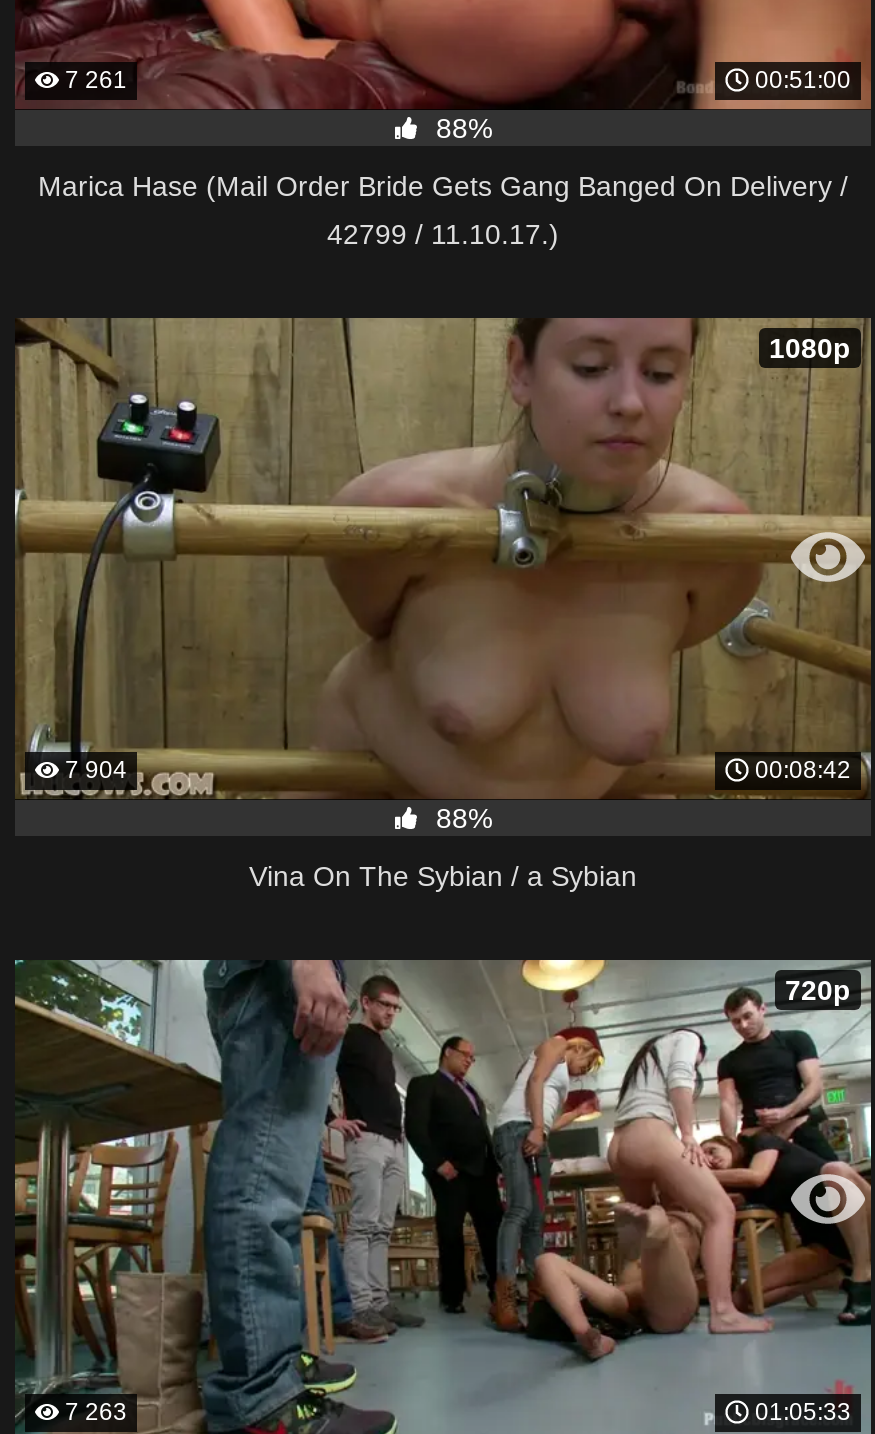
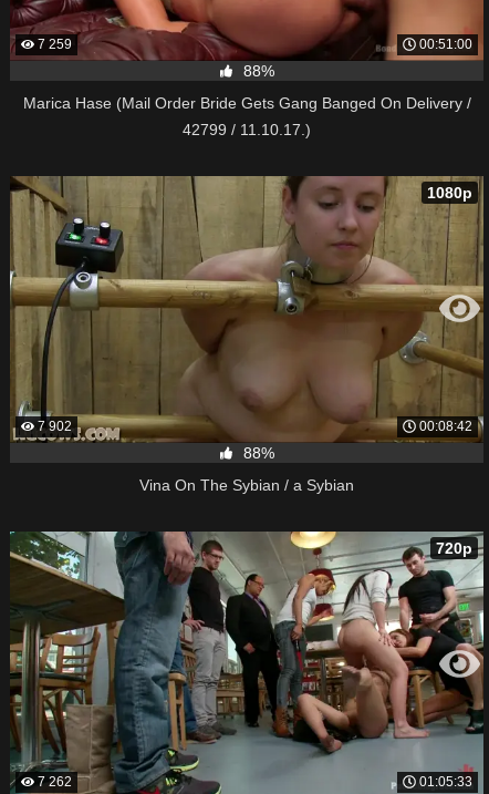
[59,66,127,94] 7 261 -> [34,37,72,52] 7 259
[59,756,127,784] 7 904 -> [34,419,72,434] 7 902
[59,1397,127,1425] 7 263 -> [34,774,72,789] 7 262

